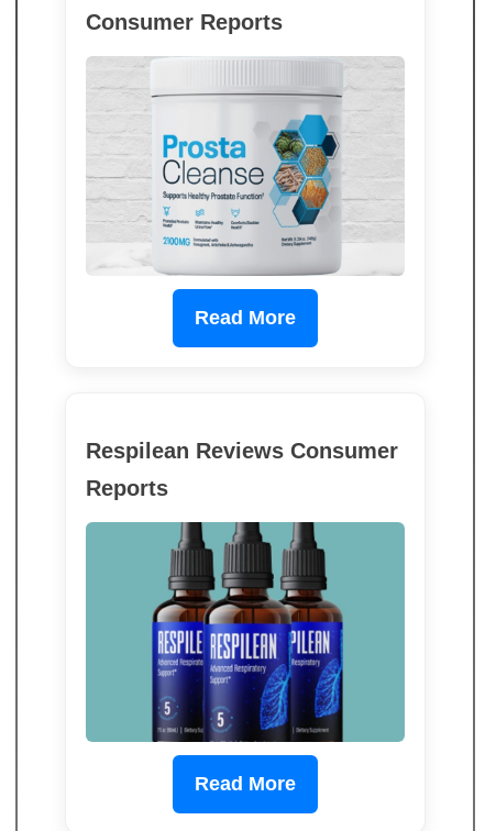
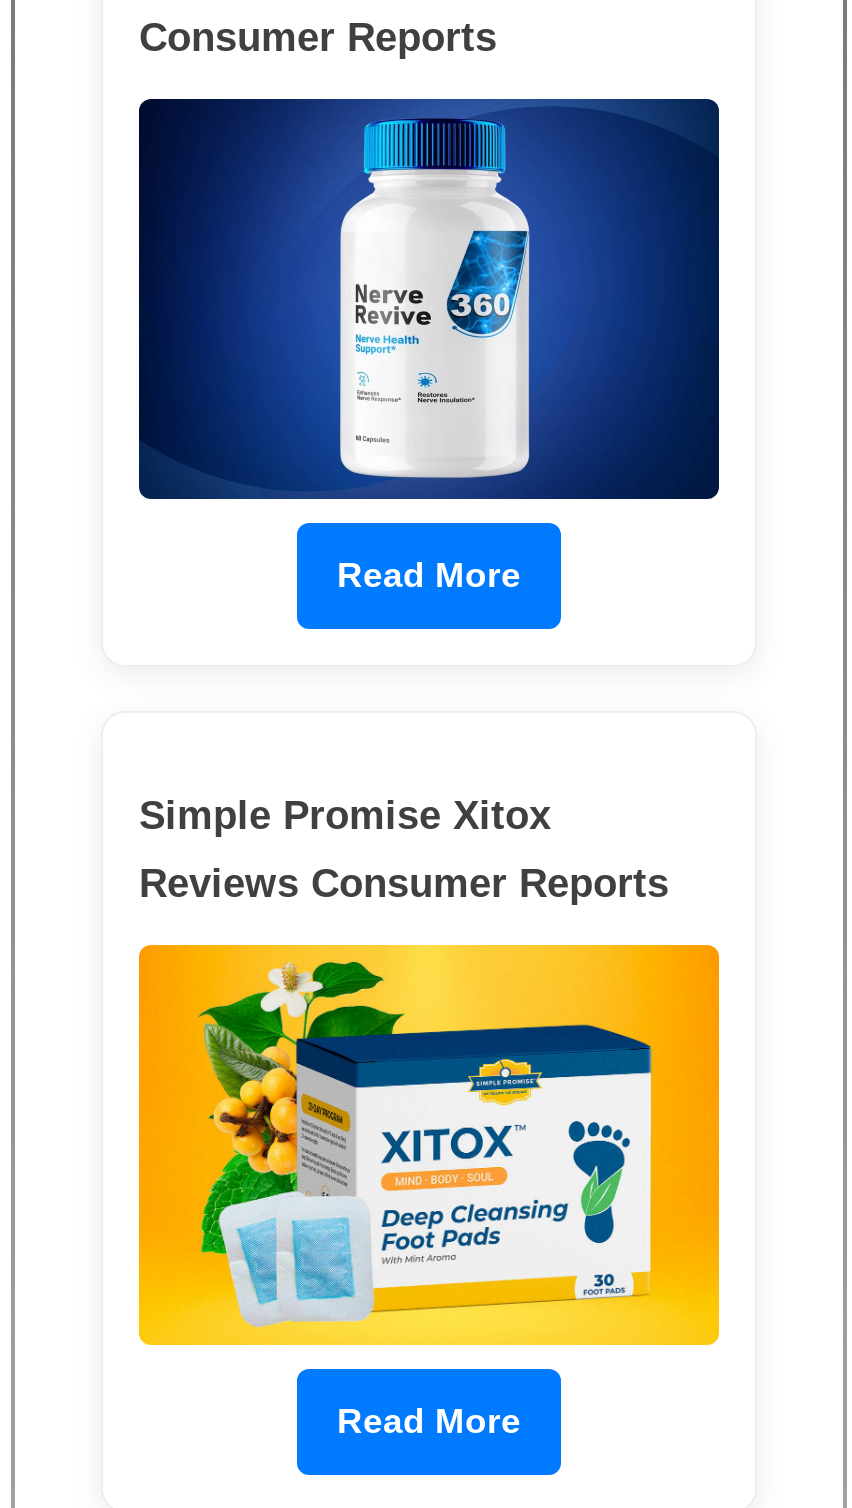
[86,57,405,277] [image] -> [137,98,721,502] [image]
[86,438,398,462] Respilean Reviews Consumer -> [139,793,551,837] Simple Promise Xitox
[86,476,168,500] Reports -> [139,861,669,905] Reviews Consumer Reports
[85,521,406,743] [image] -> [137,942,721,1348] [image]

